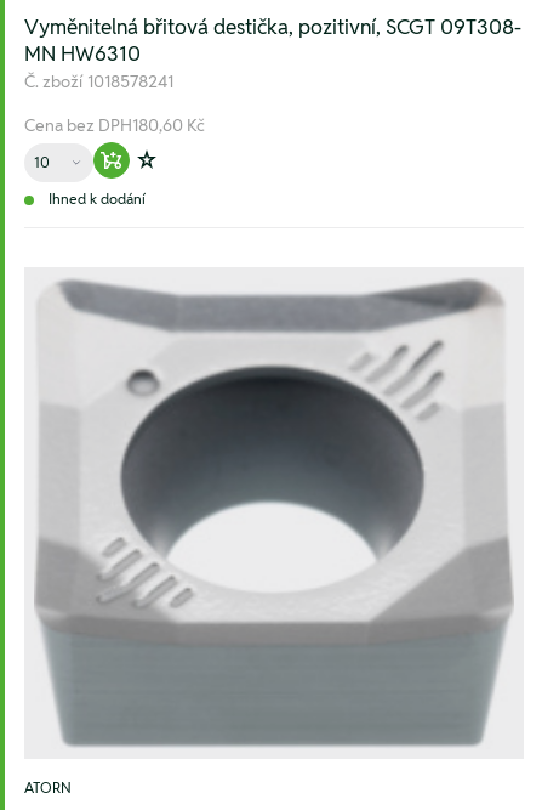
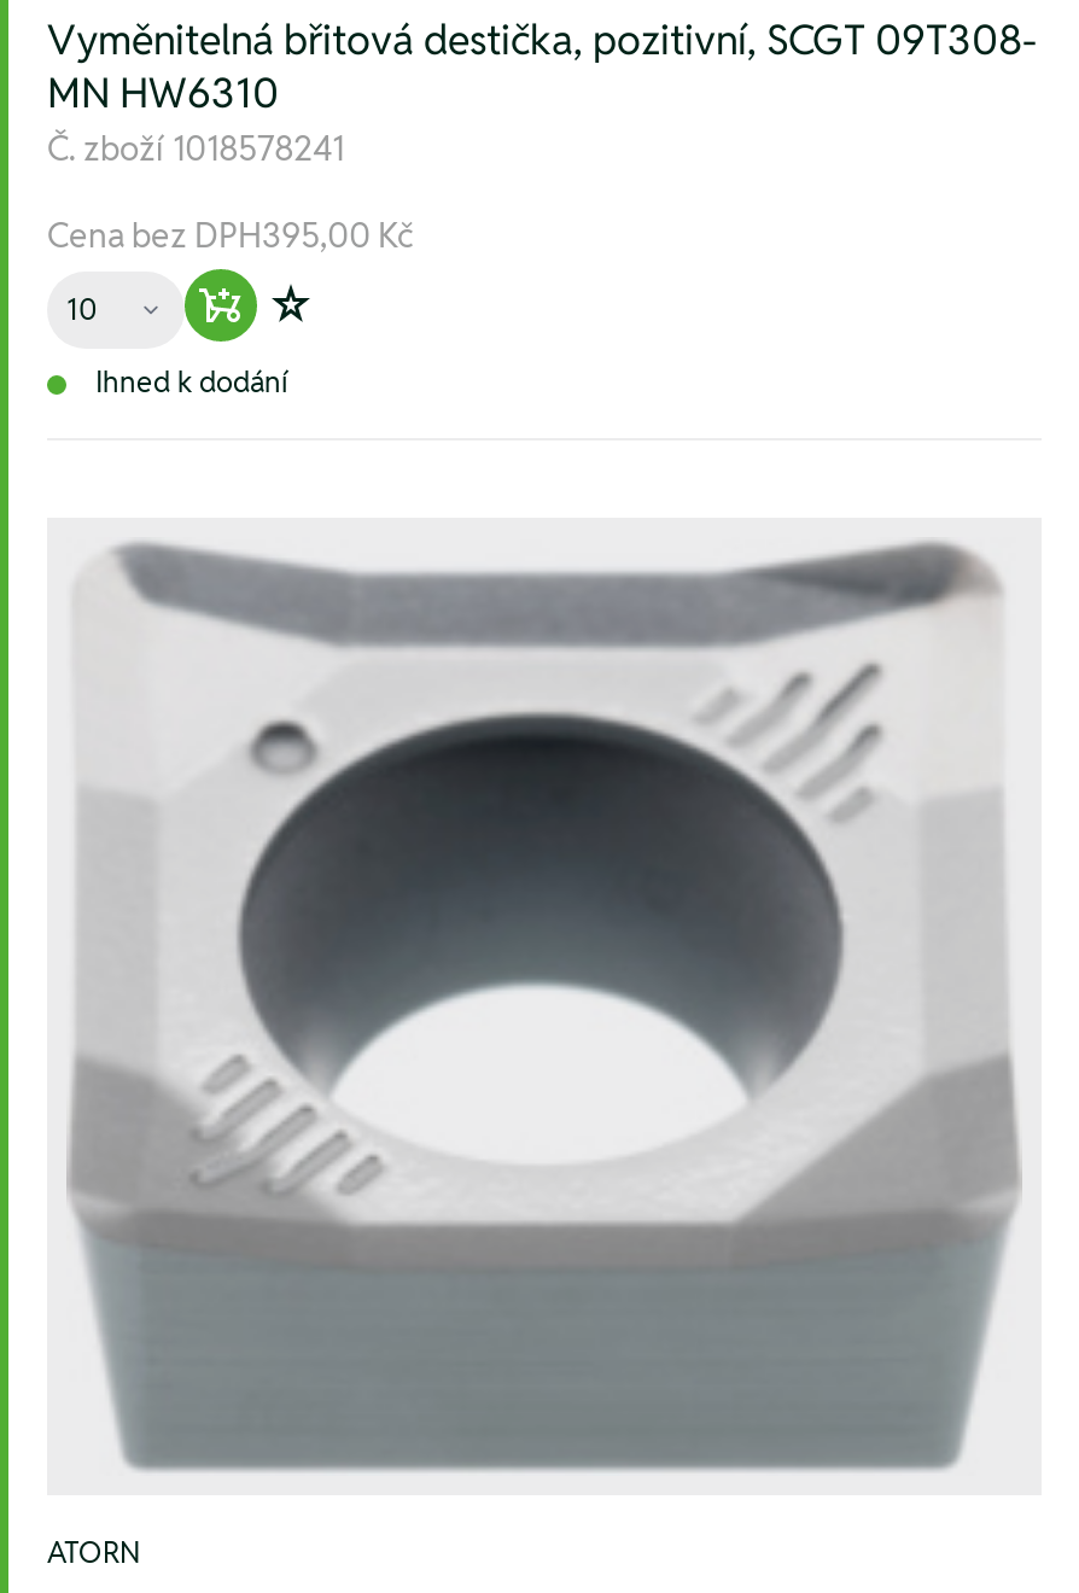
[24,114,205,136] Cena bez DPH180,60 Kč -> [47,214,414,257] Cena bez DPH395,00 Kč

